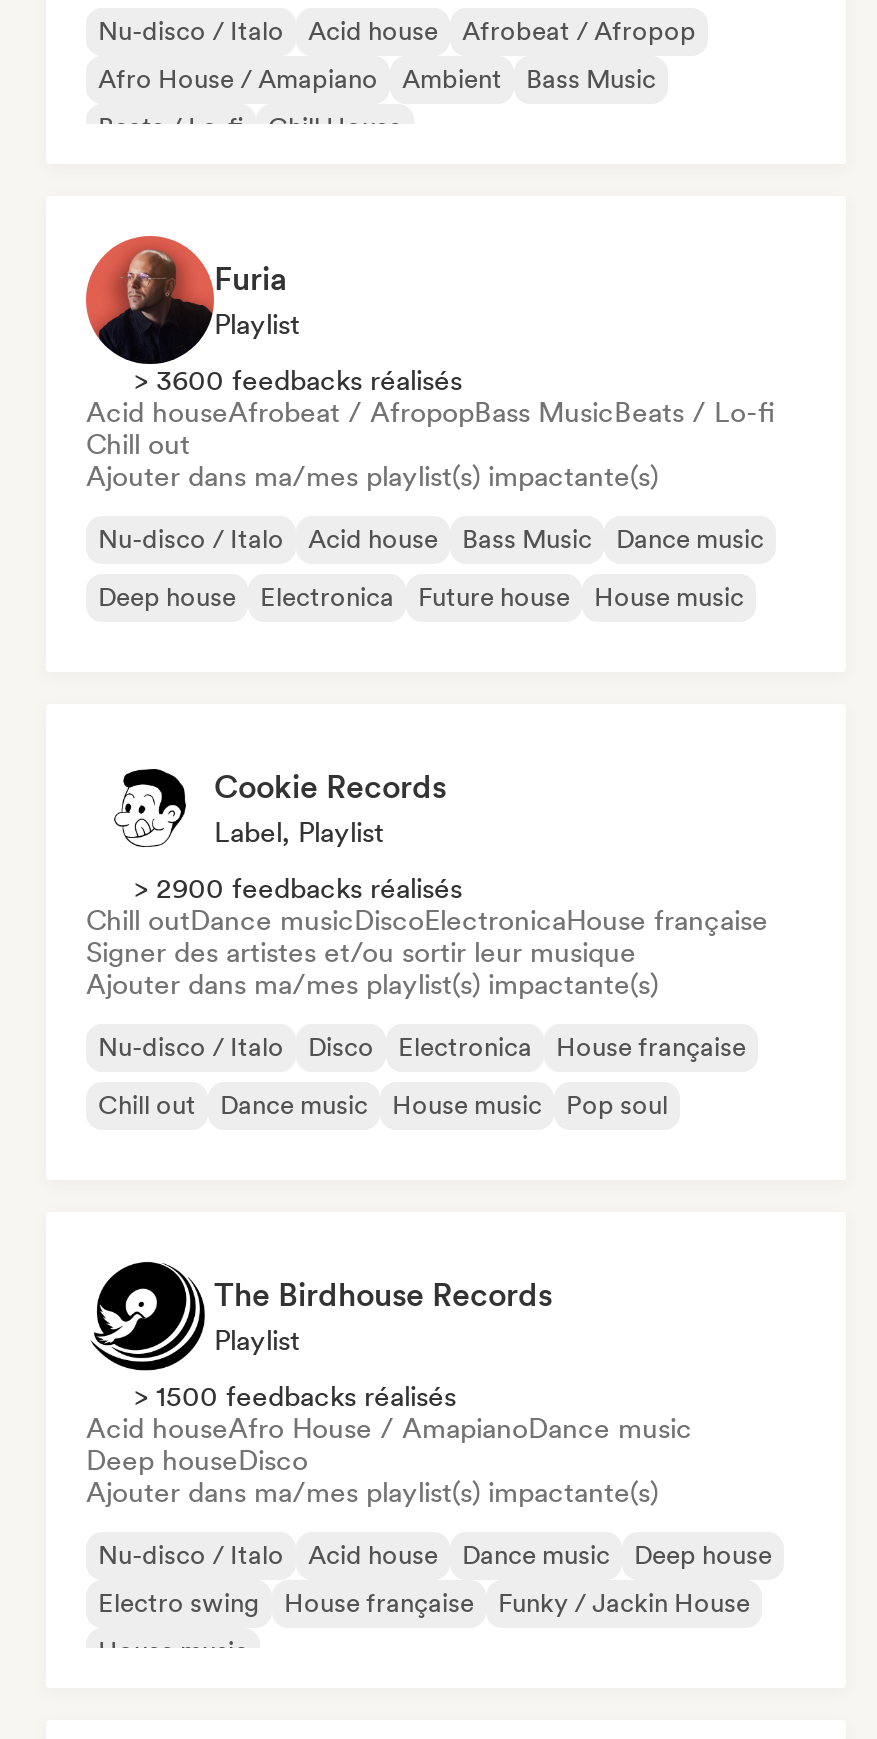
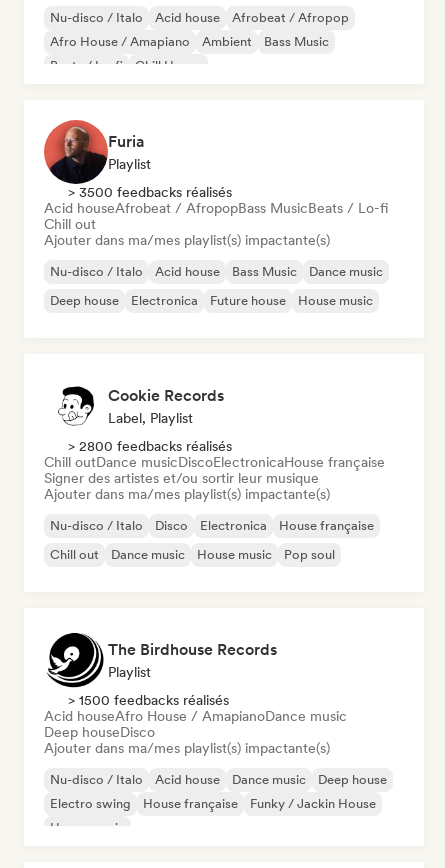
[134,364,462,396] > 3600 feedbacks réalisés -> [68,184,232,200] > 3500 feedbacks réalisés
[134,872,462,904] > 2900 feedbacks réalisés -> [68,438,232,454] > 2800 feedbacks réalisés

